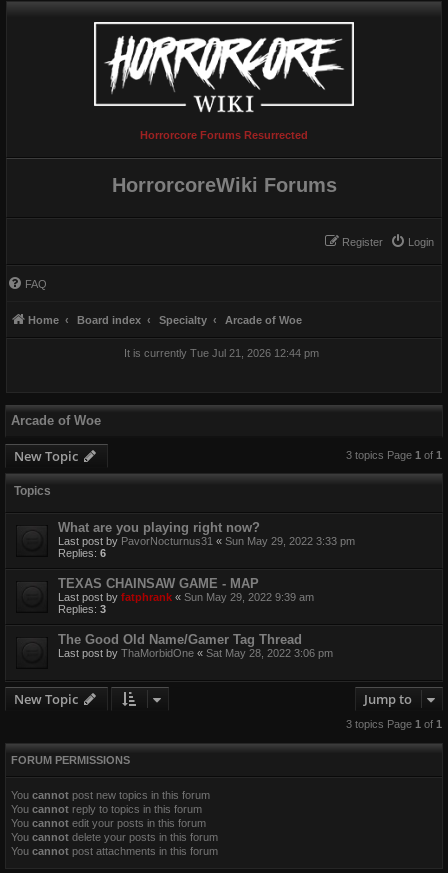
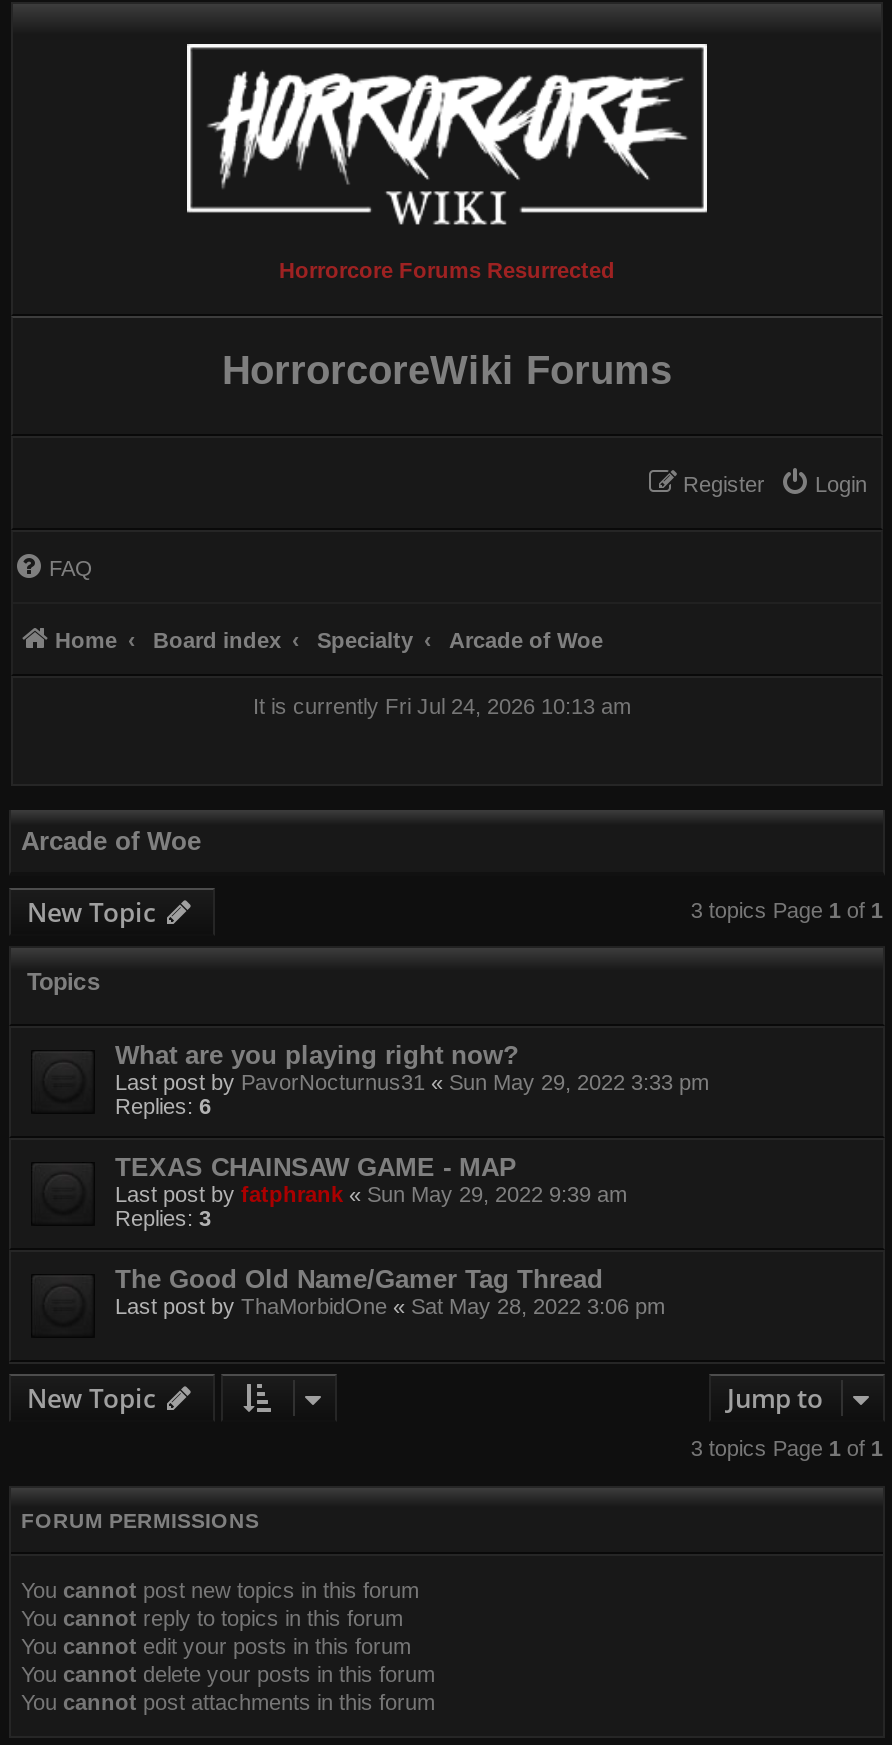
[124,347,319,359] It is currently Tue Jul 21, 2026 12:44 pm -> [253,694,631,718] It is currently Fri Jul 24, 2026 10:13 am

